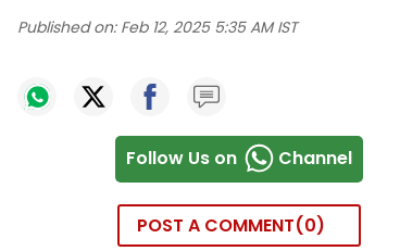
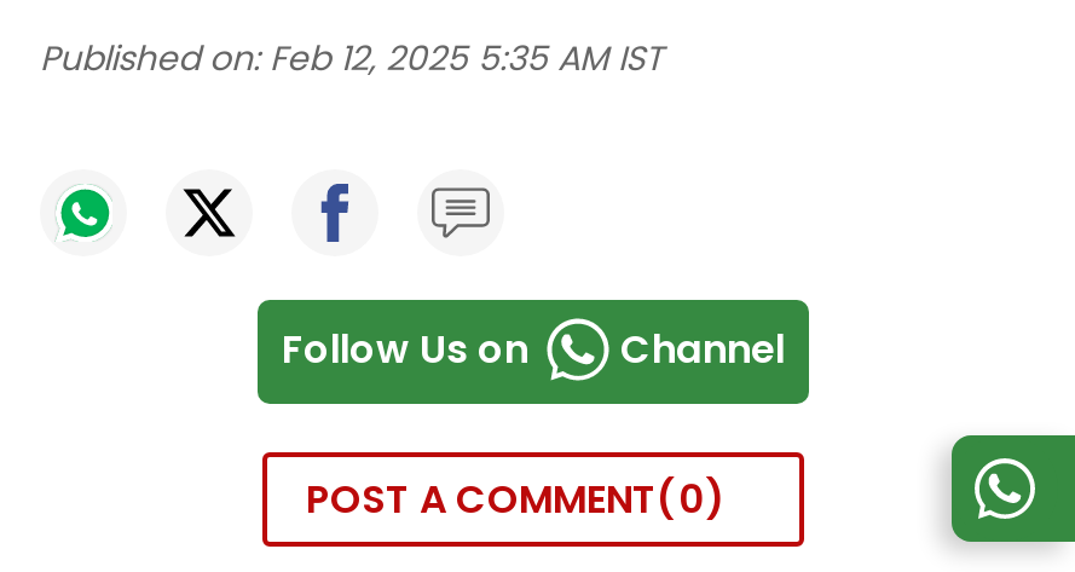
none -> [940,433,1068,551] [image]

